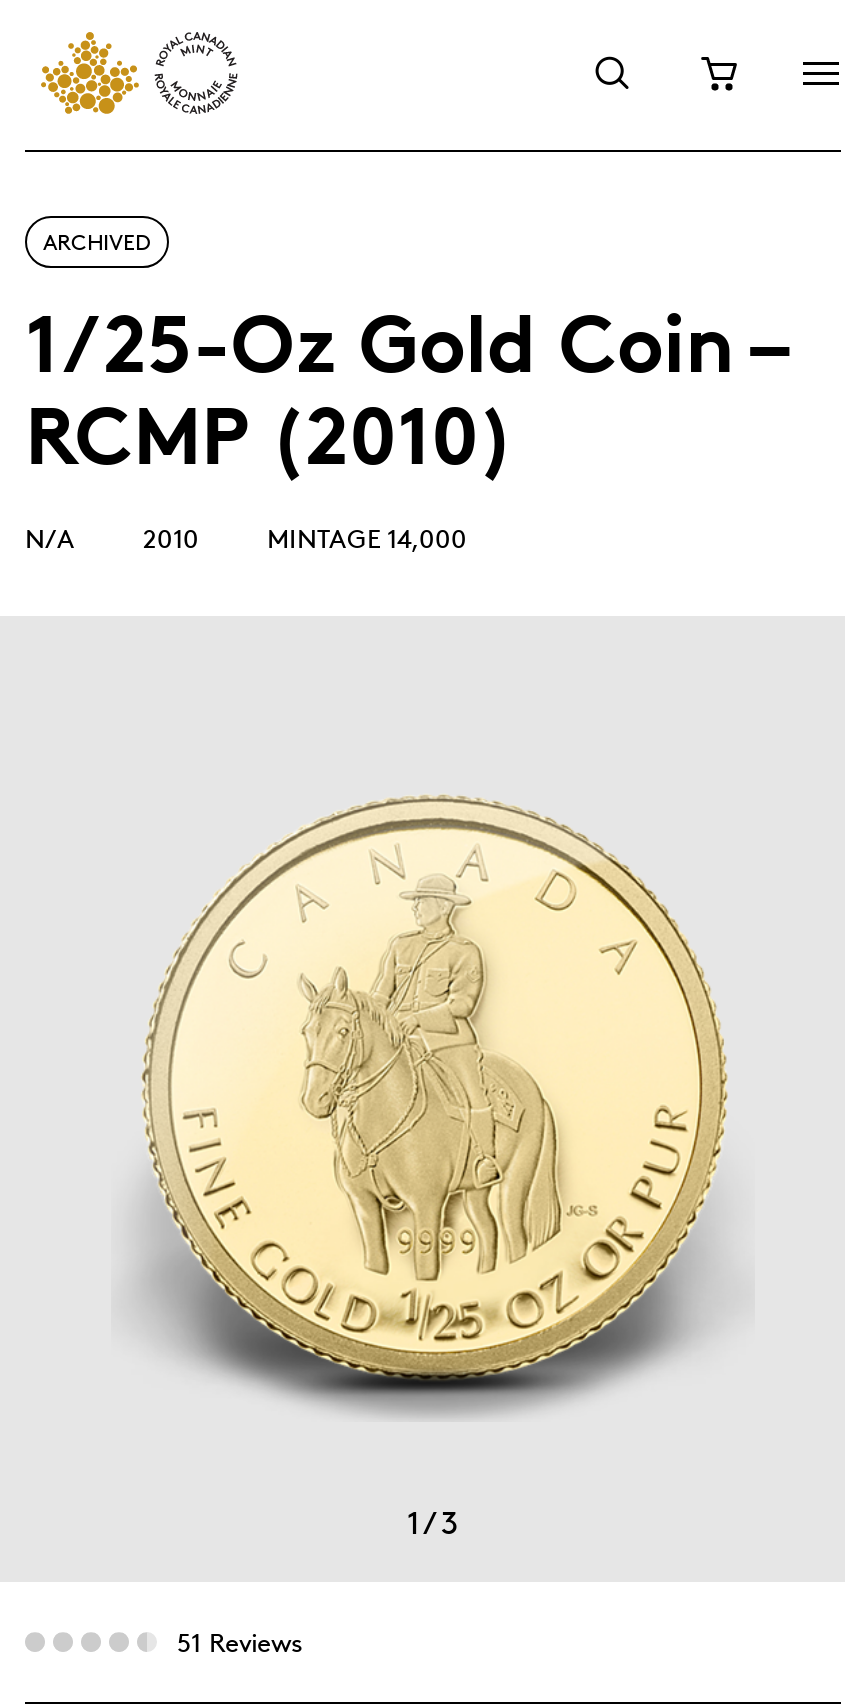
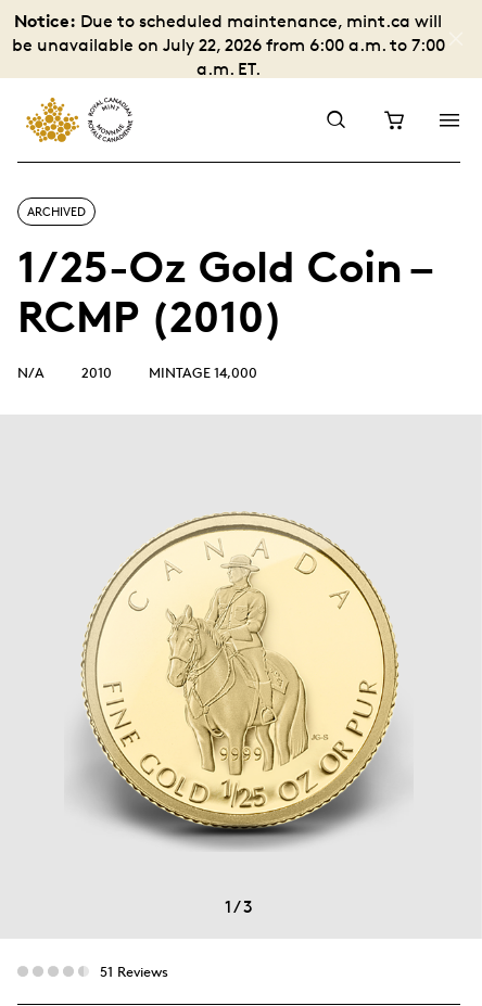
none -> [11,10,445,79] Notice: Due to scheduled maintenance, mint.ca will | be unavailable on July 22, 2026 from 6:00 a.m. to 7:00 | a.m. ET.

